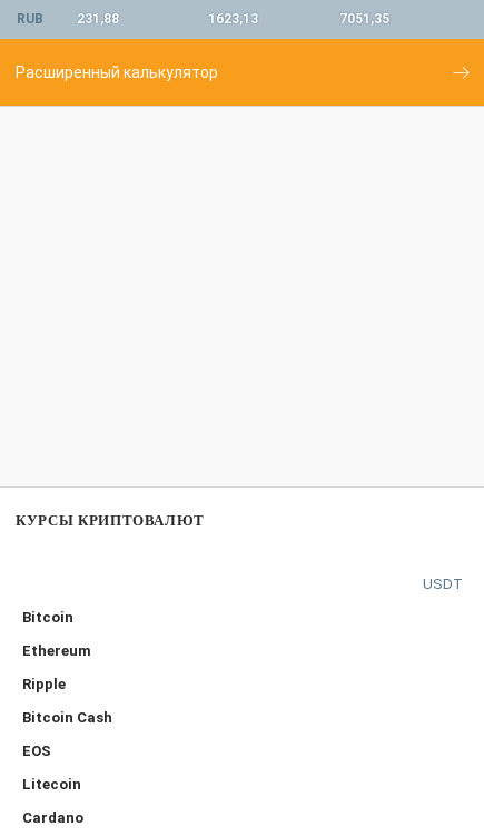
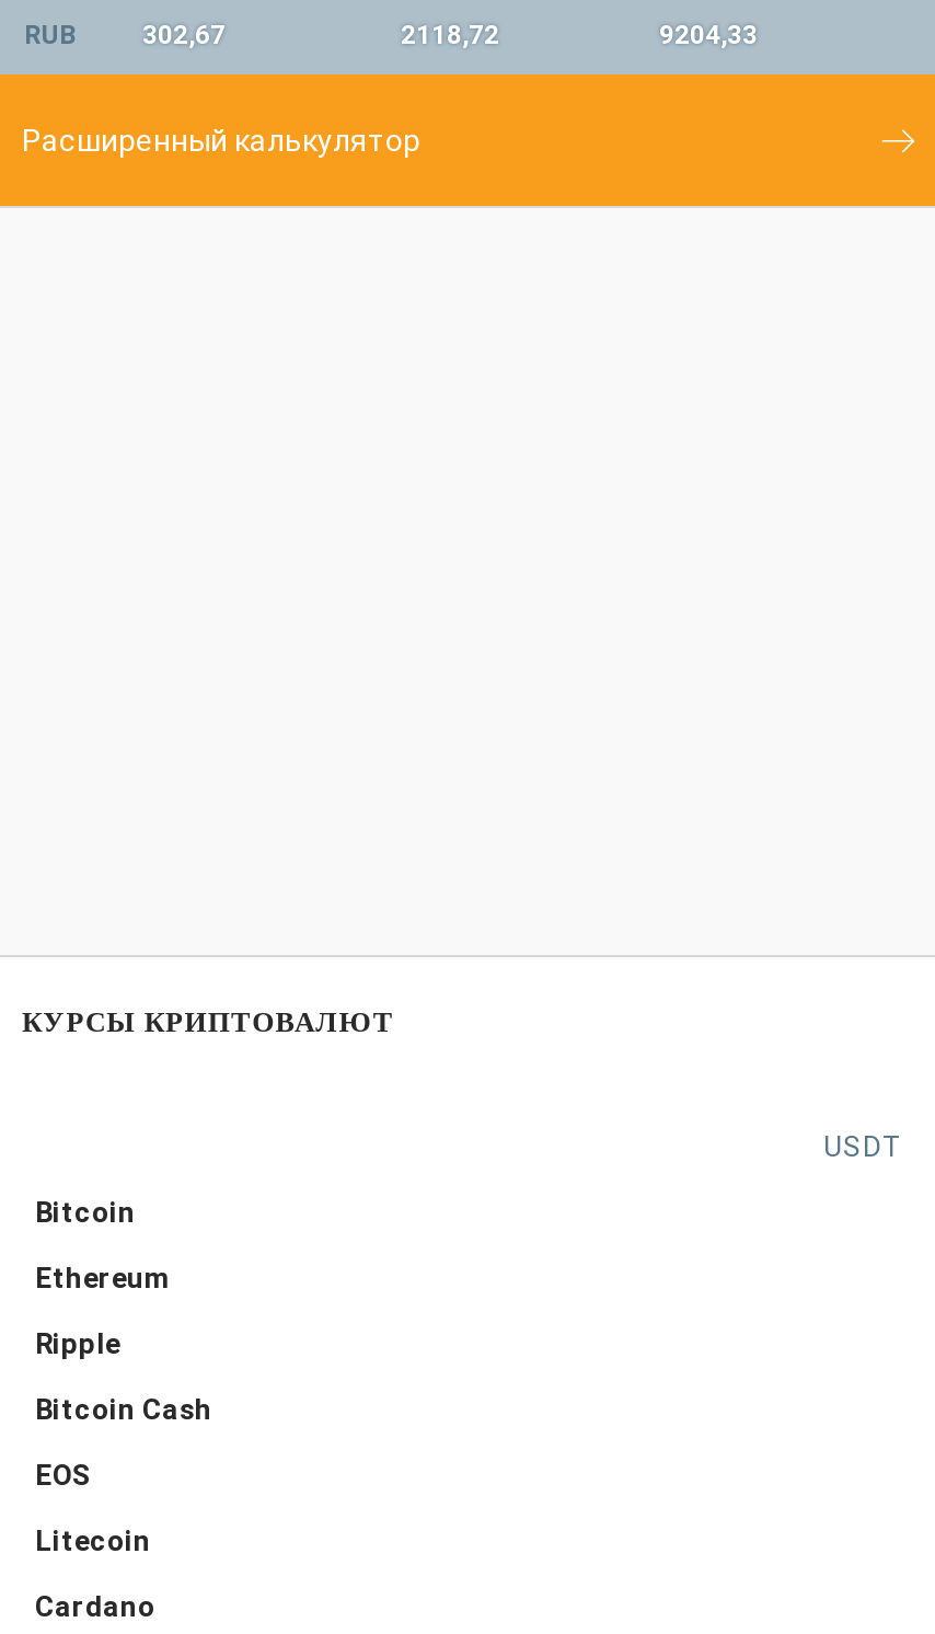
[77,11,119,26] 231,88 -> [142,19,226,50] 302,67
[208,11,258,26] 1623,13 -> [401,19,499,50] 2118,72
[339,11,389,26] 7051,35 -> [659,19,758,50] 9204,33

